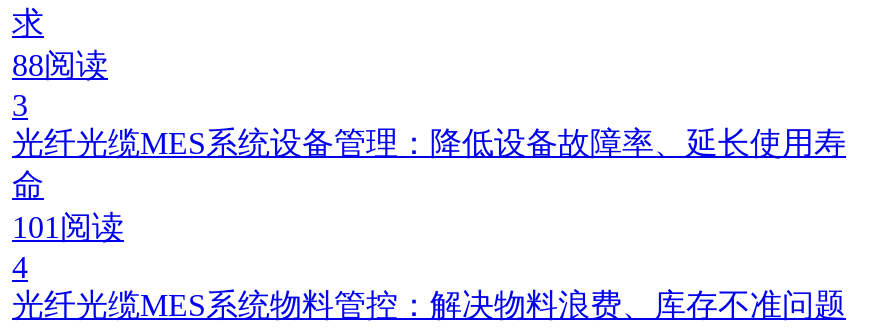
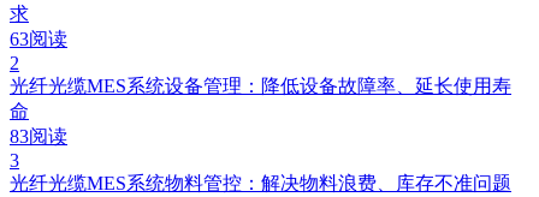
[12,48,108,82] 88阅读 -> [10,29,67,49] 63阅读
[12,88,28,122] 3 -> [10,53,19,73] 2
[12,210,124,244] 101阅读 -> [10,126,67,146] 83阅读
[12,250,28,284] 4 -> [10,150,19,170] 3

